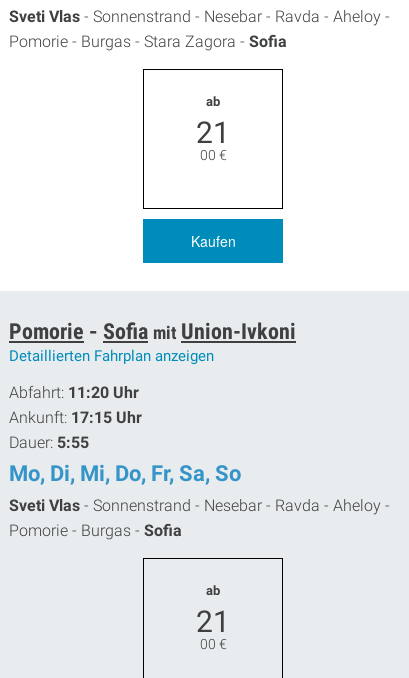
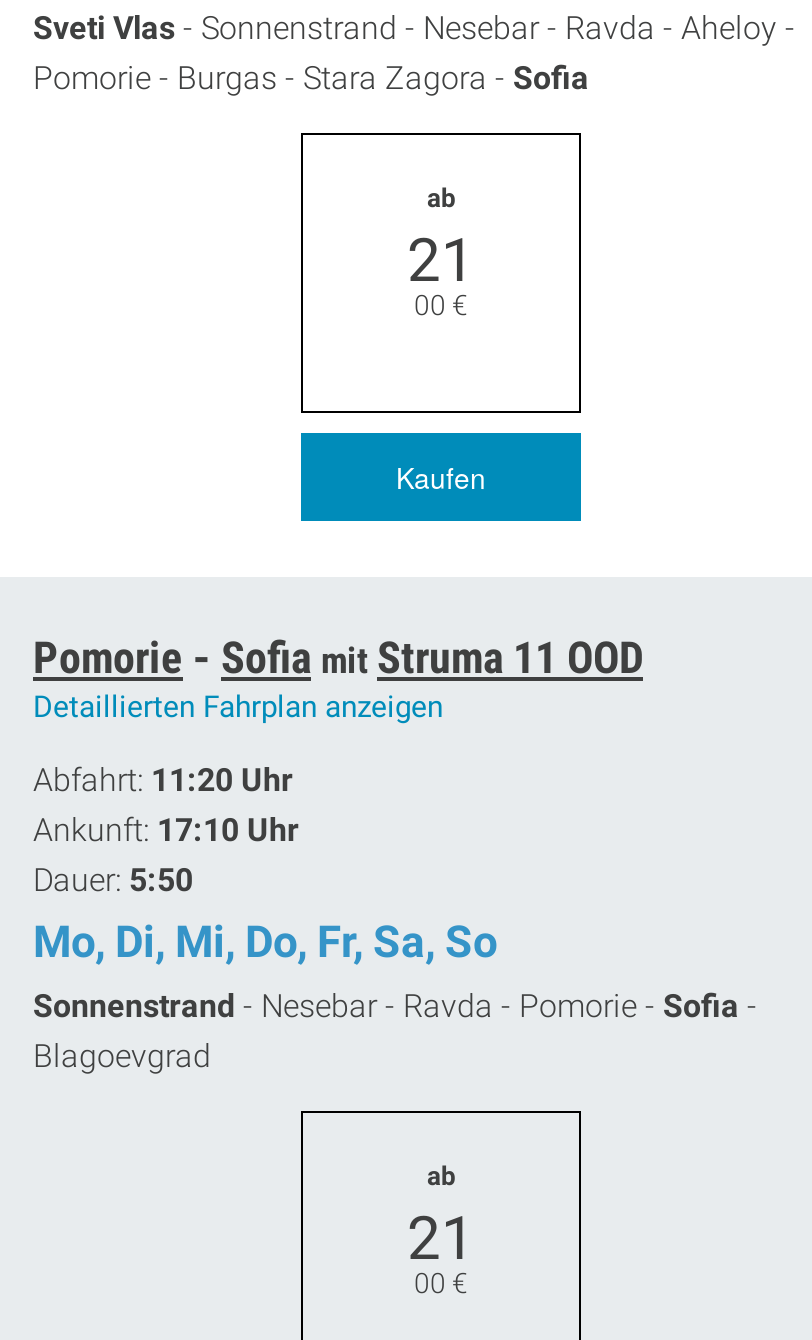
[9,318,296,343] Pomorie - Sofia mit Union-Ivkoni -> [33,632,643,682] Pomorie - Sofia mit Struma 11 OOD
[9,407,142,426] Ankunft: 17:15 Uhr -> [33,810,299,848] Ankunft: 17:10 Uhr
[9,432,89,451] Dauer: 5:55 -> [33,860,193,898] Dauer: 5:50
[9,496,390,540] Sveti Vlas - Sonnenstrand - Nesebar - Ravda - Aheloy - | Pomorie - Burgas - Sofia -> [33,987,757,1075] Sonnenstrand - Nesebar - Ravda - Pomorie - Sofia - | Blagoevgrad

